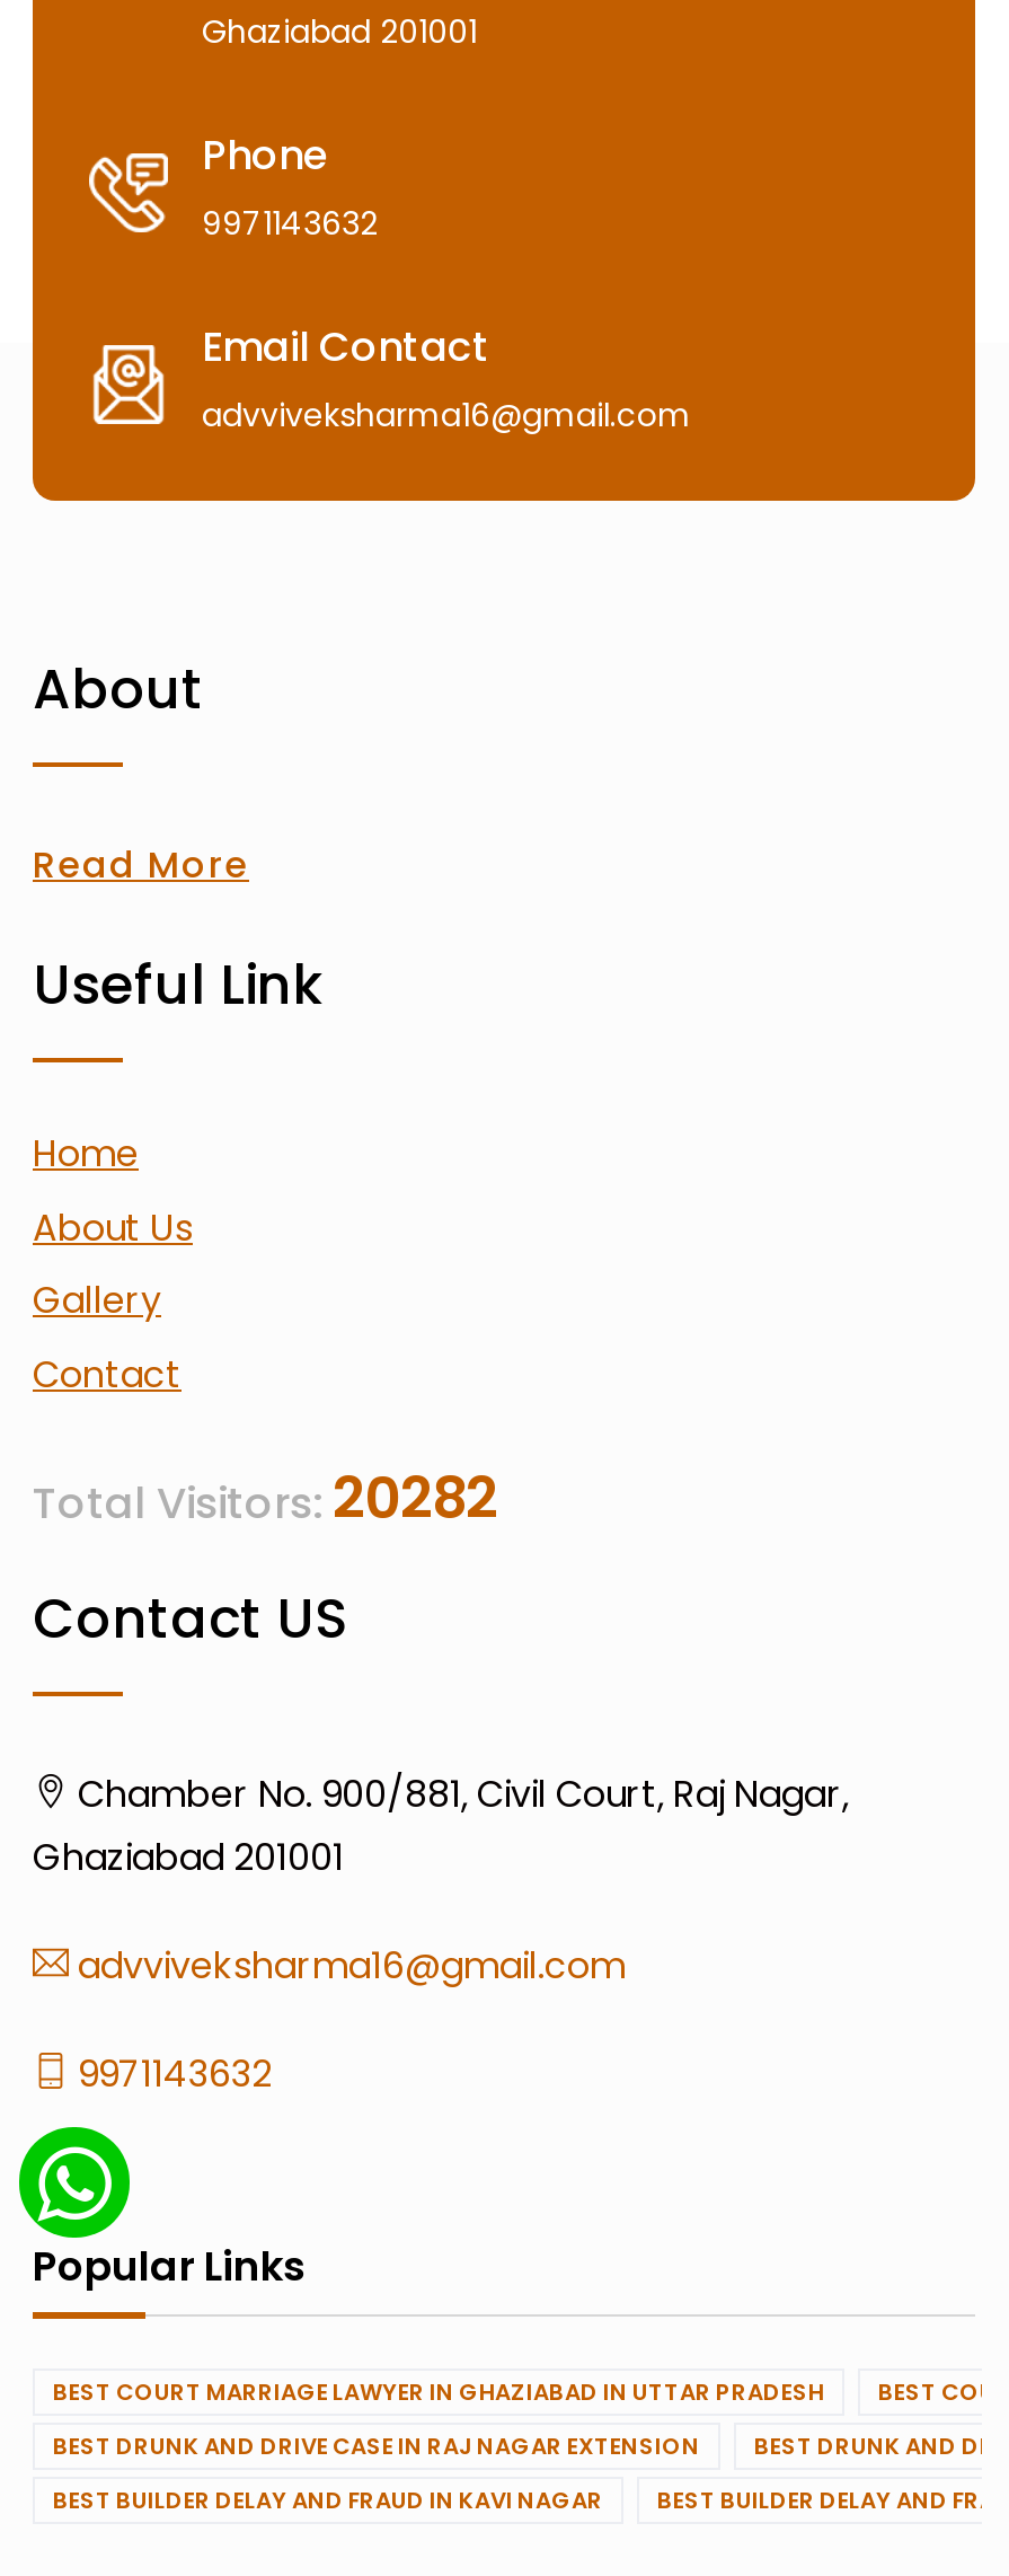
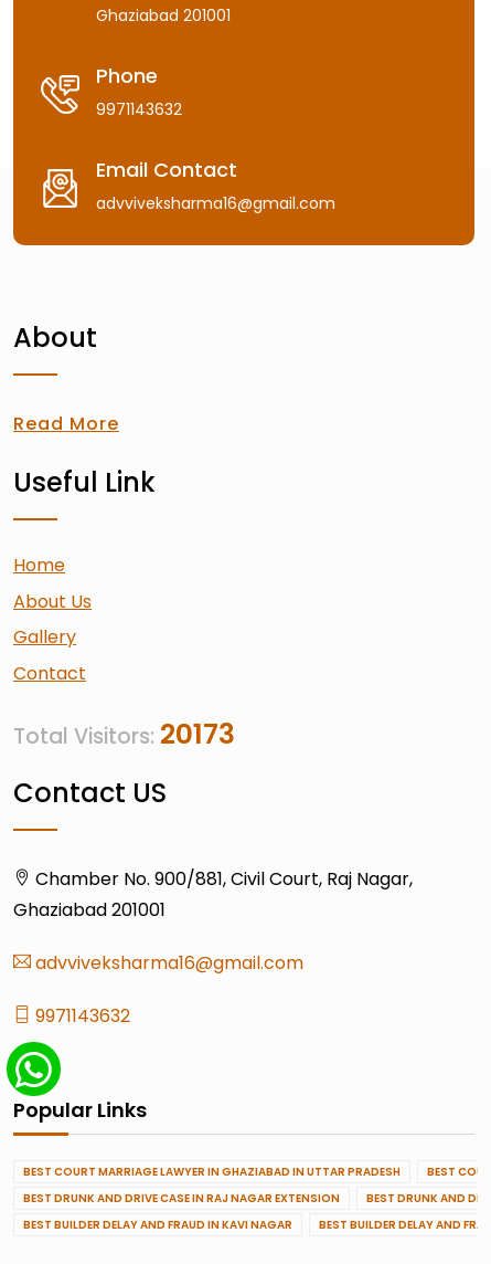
[33,1459,497,1538] Total Visitors: 20282 -> [13,715,235,753] Total Visitors: 20173

